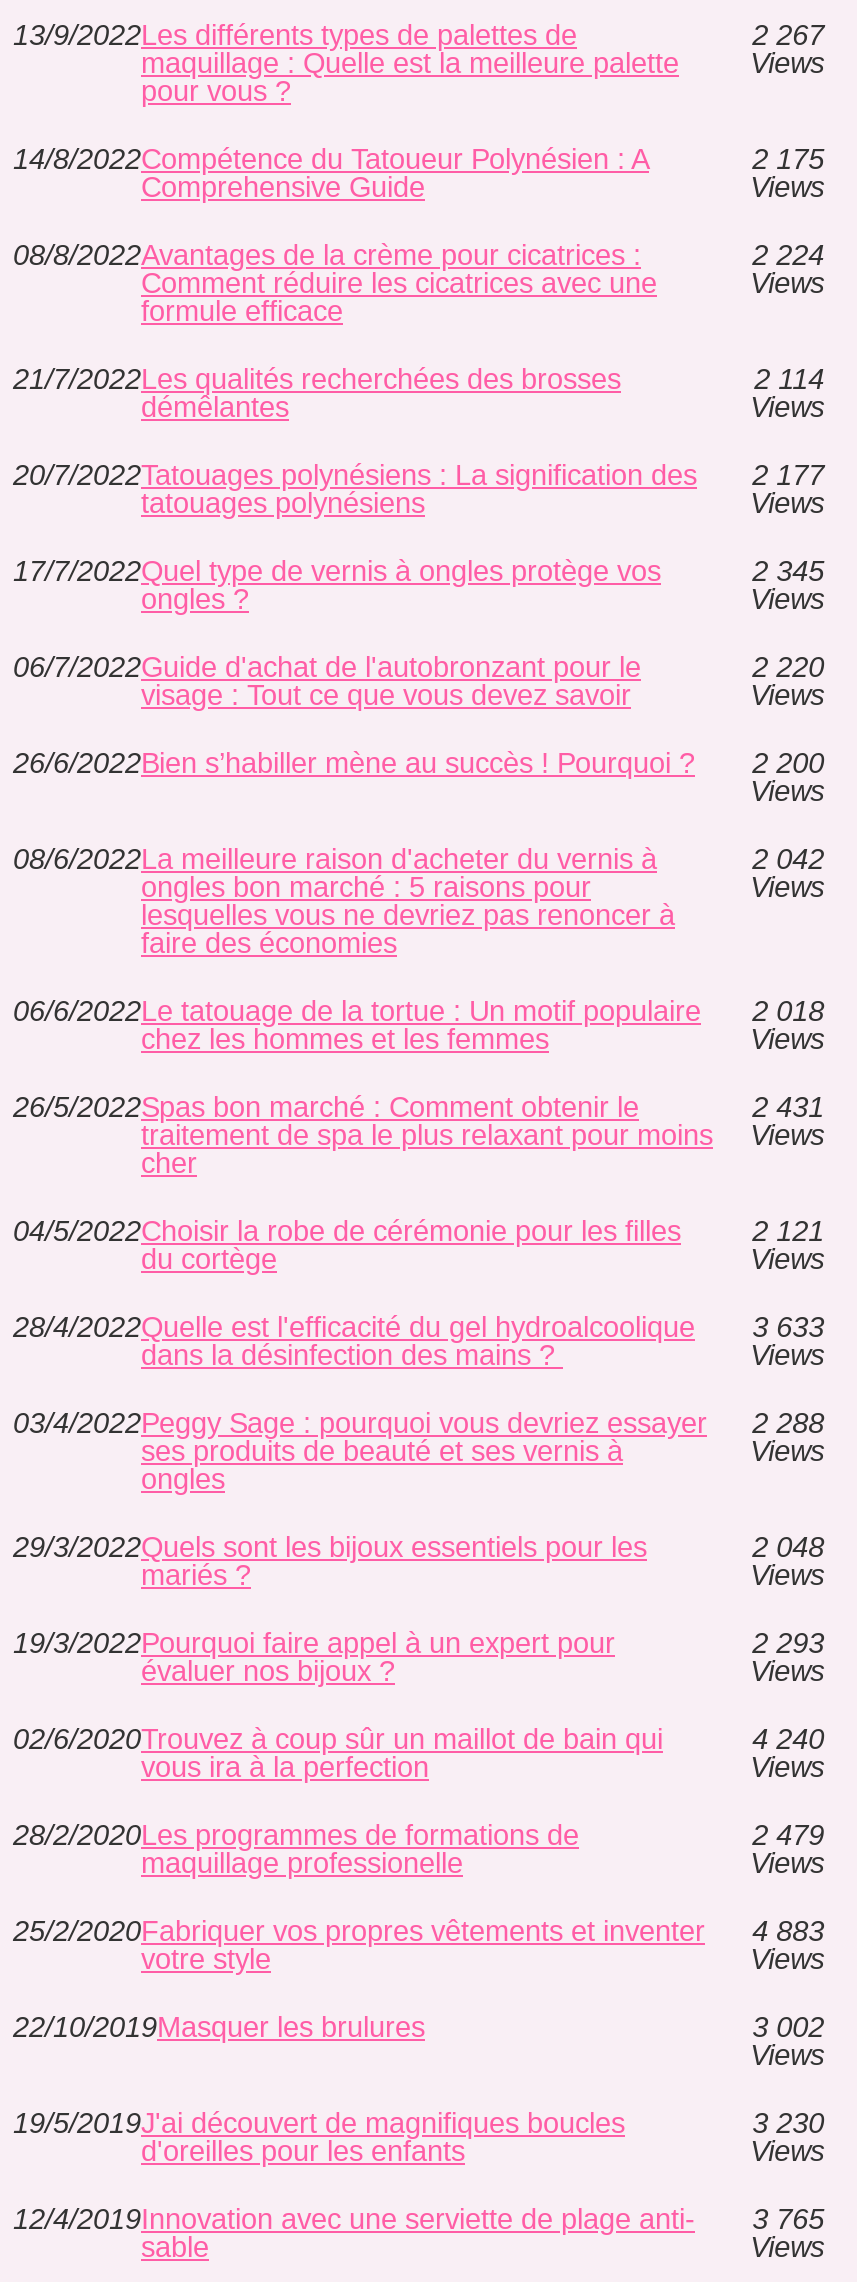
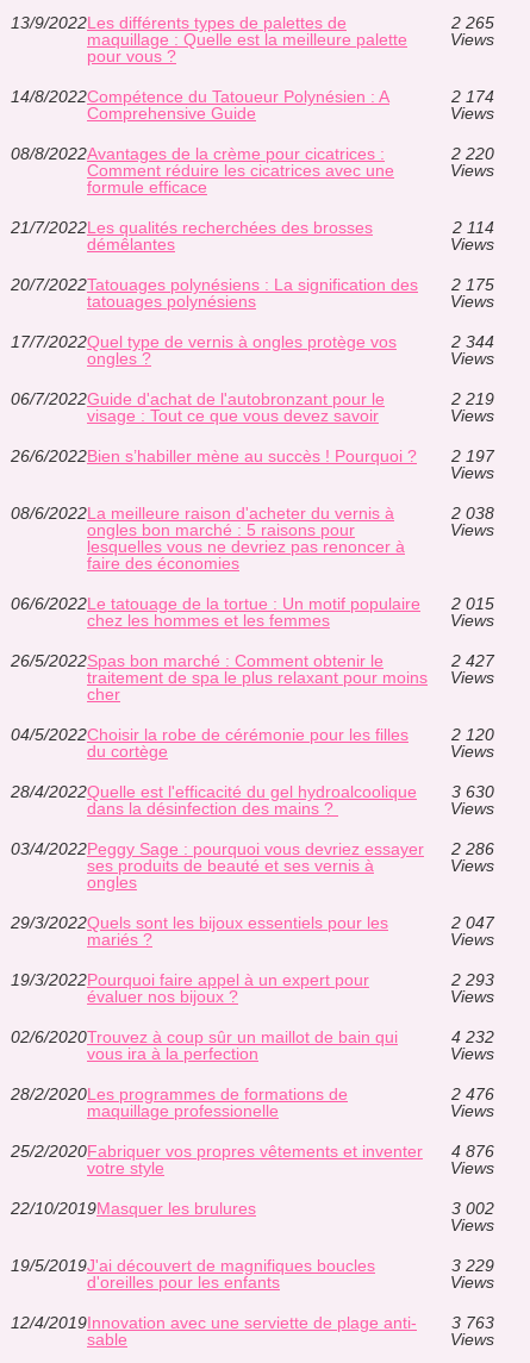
[752,19,824,51] 2 267 -> [451,13,494,32] 2 265
[752,143,824,175] 2 175 -> [451,87,494,106] 2 174
[752,239,824,271] 2 224 -> [451,144,494,163] 2 220
[13,459,824,491] 20/7/2022Tatouages polynésiens : La signification des 2 177 -> [11,275,494,294] 20/7/2022Tatouages polynésiens : La signification des 2 175
[752,555,824,587] 2 345 -> [451,332,494,351] 2 344
[752,651,824,683] 2 220 -> [451,389,494,408] 2 219
[13,747,824,779] 26/6/2022Bien s’habiller mène au succès ! Pourquoi ? 2 200 -> [11,446,494,465] 26/6/2022Bien s’habiller mène au succès ! Pourquoi ? 2 197
[752,843,824,875] 2 042 -> [451,503,494,522] 2 038
[13,995,824,1027] 06/6/2022 Le tatouage de la tortue : Un motif populaire 2 018 -> [11,594,494,613] 06/6/2022 Le tatouage de la tortue : Un motif populaire 2 015
[752,1091,824,1123] 2 431 -> [451,651,494,670] 2 427
[752,1215,824,1247] 2 121 -> [451,725,494,744] 2 120
[13,1311,824,1343] 28/4/2022Quelle est l'efficacité du gel hydroalcoolique 3 633 -> [11,782,494,801] 28/4/2022Quelle est l'efficacité du gel hydroalcoolique 3 630
[13,1407,824,1439] 03/4/2022Peggy Sage : pourquoi vous devriez essayer 2 288 -> [11,839,494,858] 03/4/2022Peggy Sage : pourquoi vous devriez essayer 2 286
[752,1531,824,1563] 2 048 -> [451,913,494,932] 2 047
[752,1723,824,1755] 4 240 -> [451,1027,494,1046] 4 232
[752,1819,824,1851] 2 479 -> [451,1084,494,1103] 2 476
[13,1915,824,1947] 25/2/2020Fabriquer vos propres vêtements et inventer 4 883 -> [11,1141,494,1160] 25/2/2020Fabriquer vos propres vêtements et inventer 4 876
[752,2107,824,2139] 3 230 -> [451,1256,494,1275] 3 229
[13,2203,824,2235] 12/4/2019Innovation avec une serviette de plage anti- 3 765 -> [11,1313,494,1332] 12/4/2019Innovation avec une serviette de plage anti- 3 763

